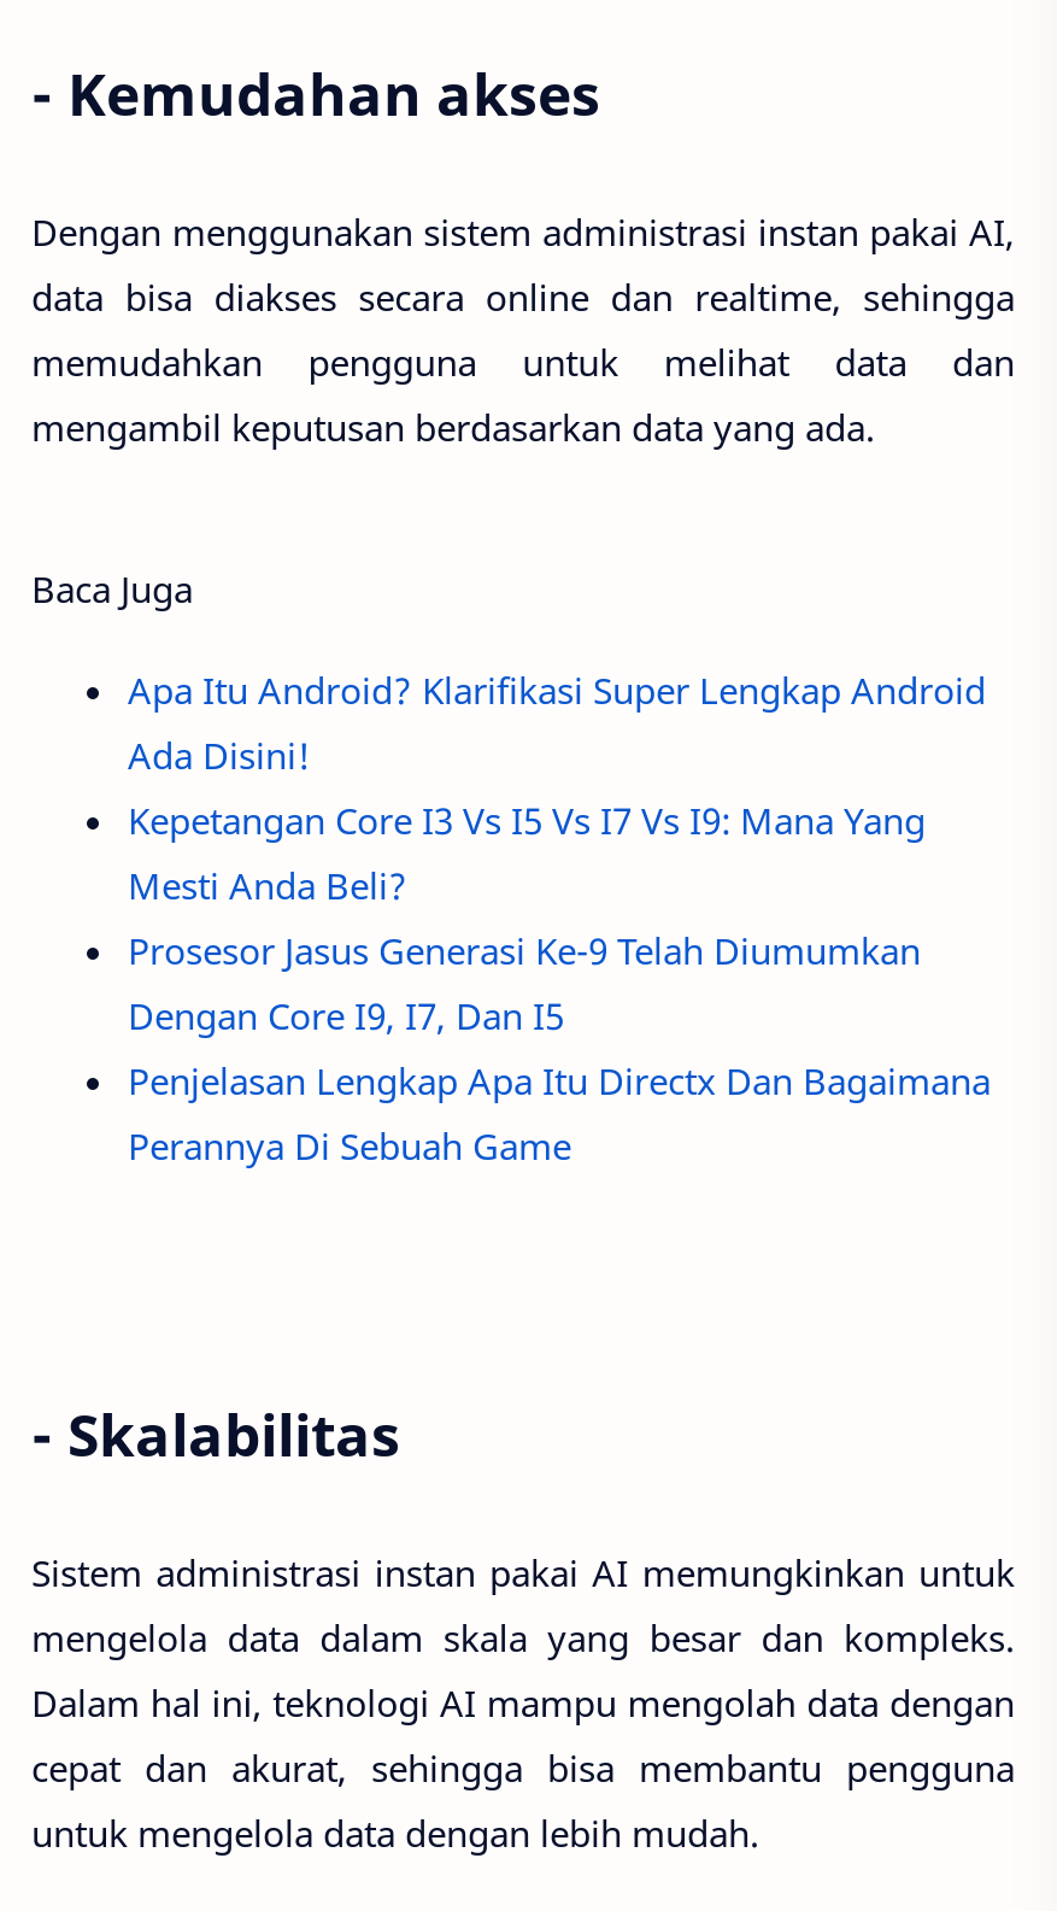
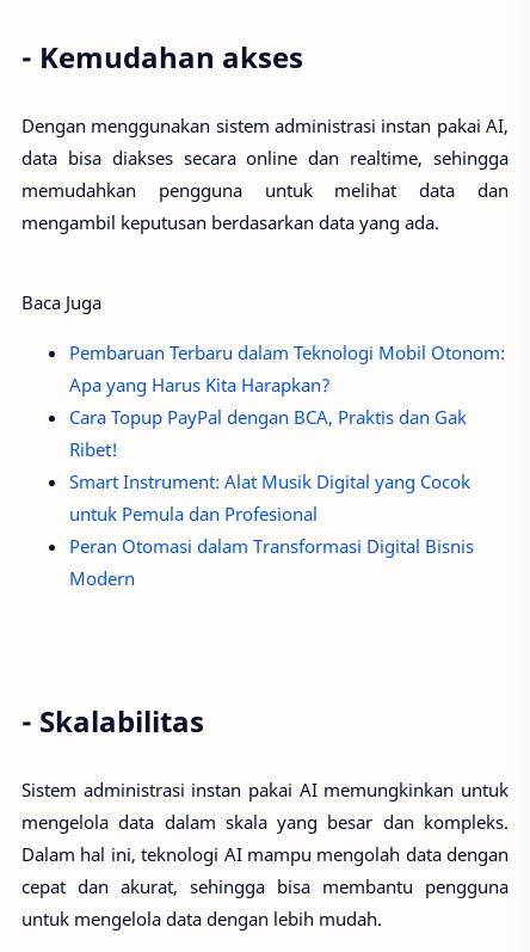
[128,665,991,1169] Apa Itu Android? Klarifikasi Super Lengkap Android | Ada Disini! | Kepetangan Core I3 Vs I5 Vs I7 Vs I9: Mana Yang | Mesti Anda Beli? | Prosesor Jasus Generasi Ke-9 Telah Diumumkan | Dengan Core I9, I7, Dan I5 | Penjelasan Lengkap Apa Itu Directx Dan Bagaimana | Perannya Di Sebuah Game -> [69,340,505,590] Pembaruan Terbaru dalam Teknologi Mobil Otonom: | Apa yang Harus Kita Harapkan? | Cara Topup PayPal dengan BCA, Praktis dan Gak | Ribet! | Smart Instrument: Alat Musik Digital yang Cocok | untuk Pemula dan Profesional | Peran Otomasi dalam Transformasi Digital Bisnis | Modern

